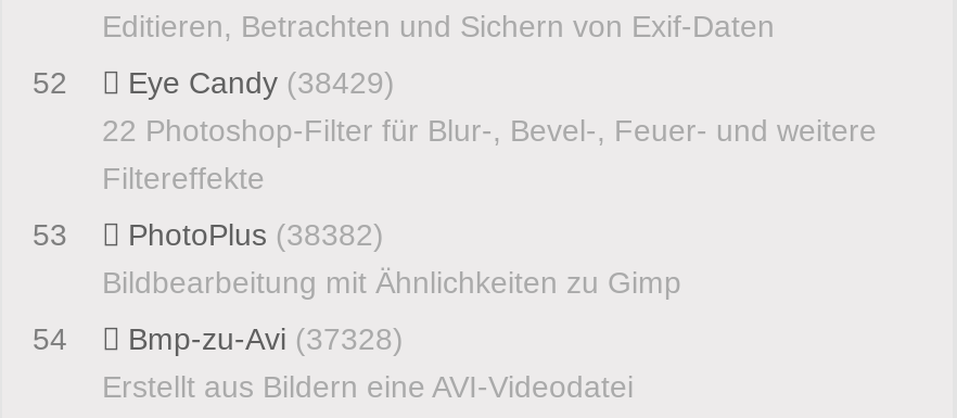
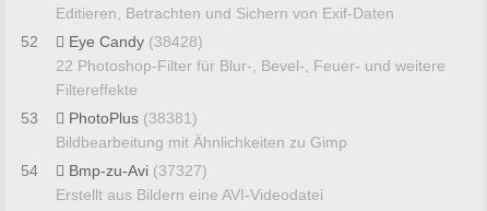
[32,65,395,100] 52 Eye Candy (38429) -> [21,33,203,50] 52 Eye Candy (38428)
[32,217,384,252] 53 PhotoPlus (38382) -> [21,109,198,127] 53 PhotoPlus (38381)
[32,321,403,356] 54 Bmp-zu-Avi (37328) -> [21,162,207,179] 54 Bmp-zu-Avi (37327)

